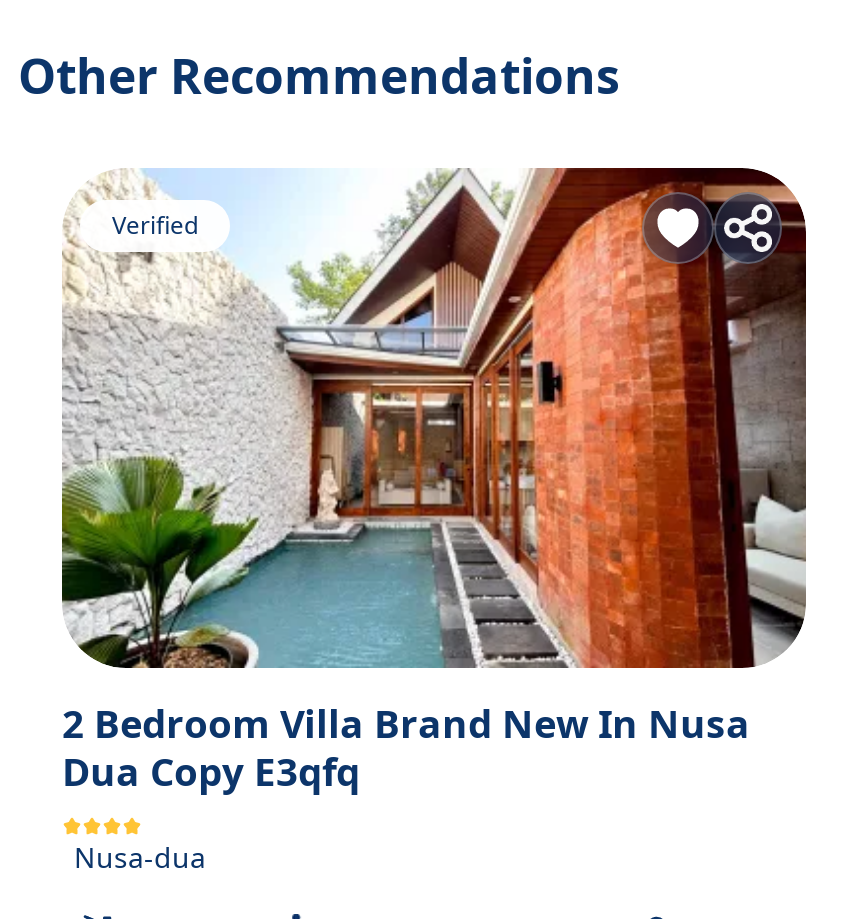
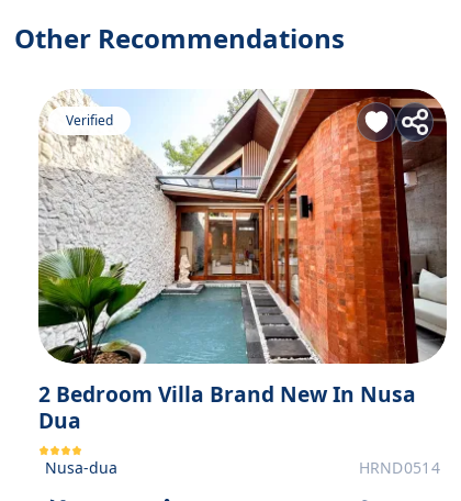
[62,745,360,799] Dua Copy E3qfq -> [38,406,81,435] Dua
none -> [358,457,440,478] HRND0514

